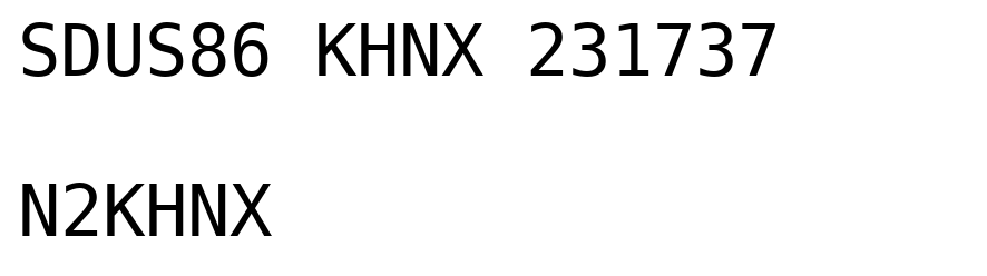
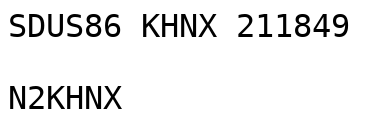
[18,11,780,91] SDUS86 KHNX 231737 -> [8,8,350,44] SDUS86 KHNX 211849

